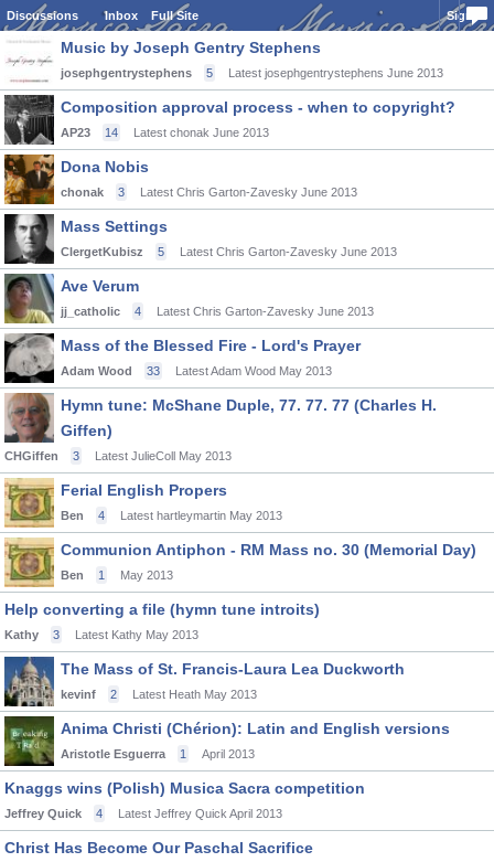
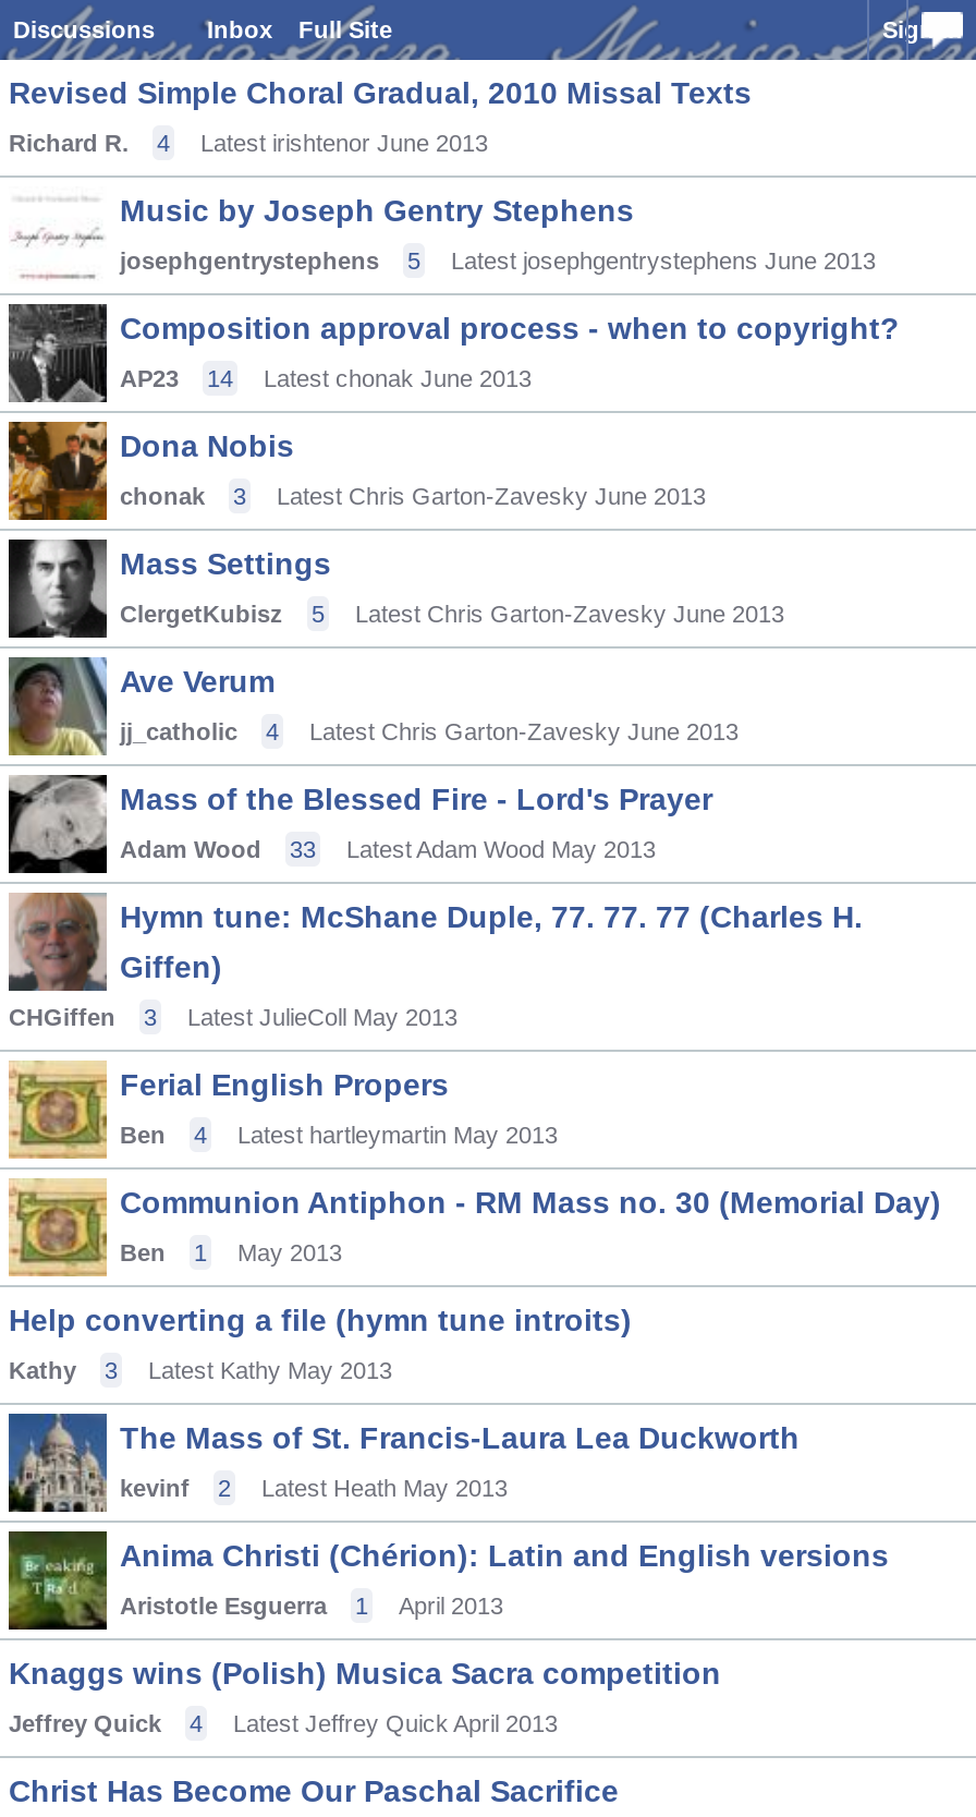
none -> [9,75,752,156] Revised Simple Choral Gradual, 2010 Missal Texts | Richard R. | 4 | Latest irishtenor June 2013

